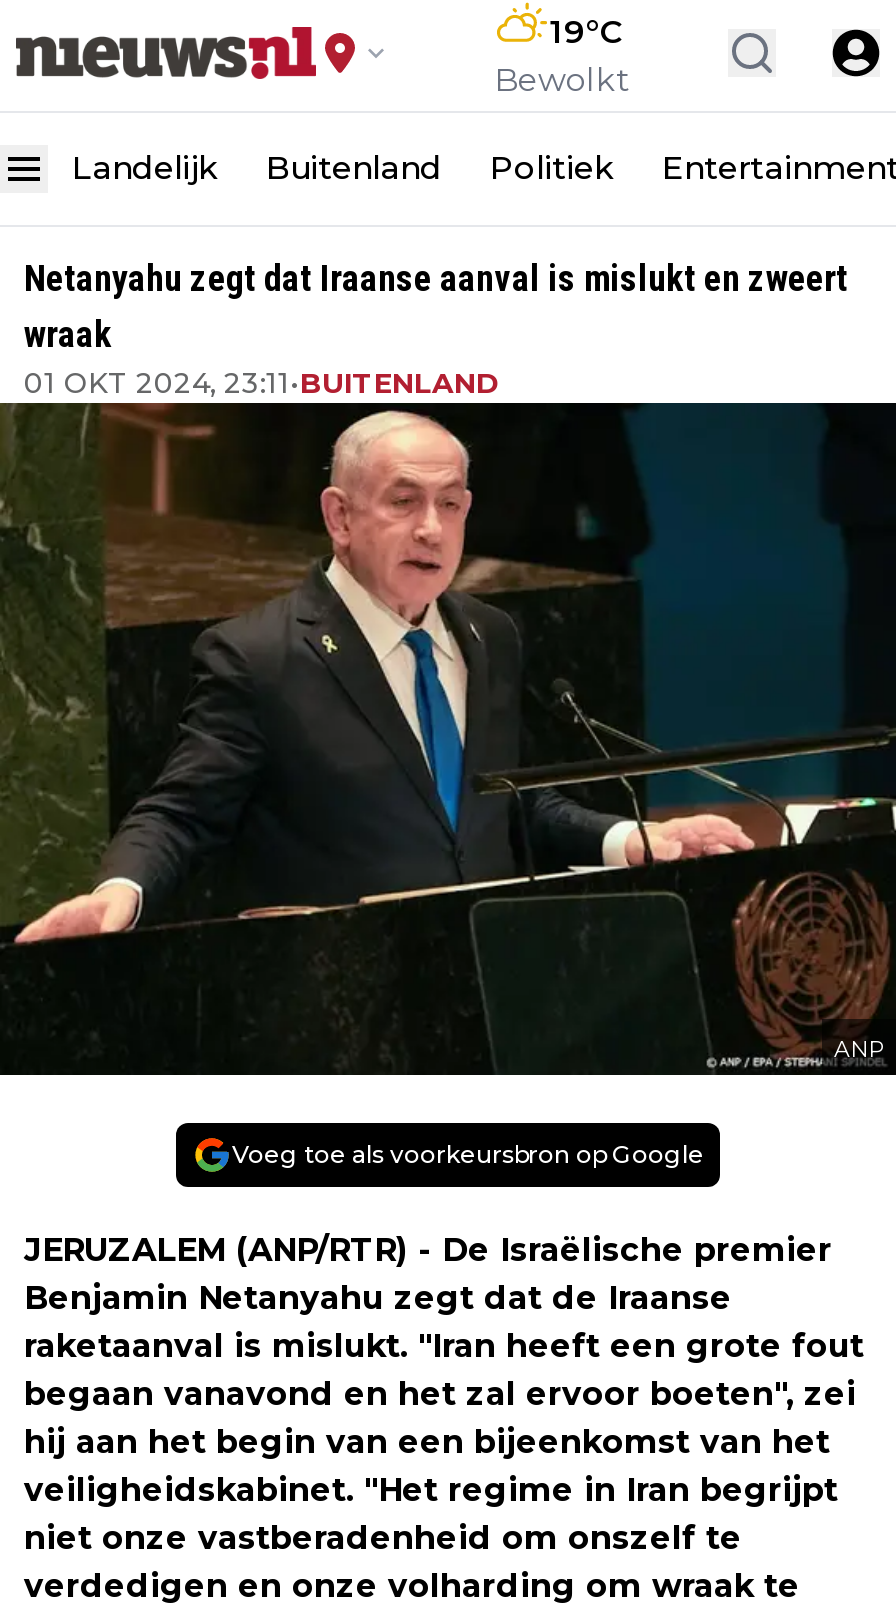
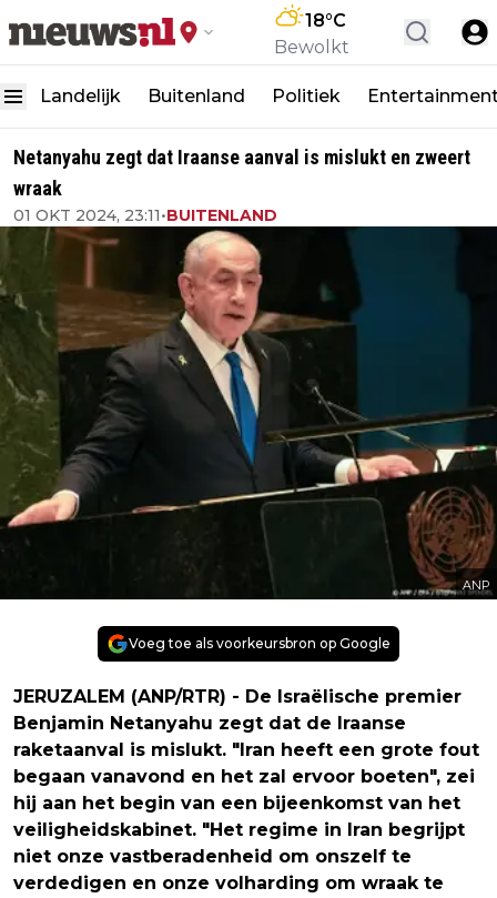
[550,13,624,51] 19°C -> [305,10,346,31] 18°C

